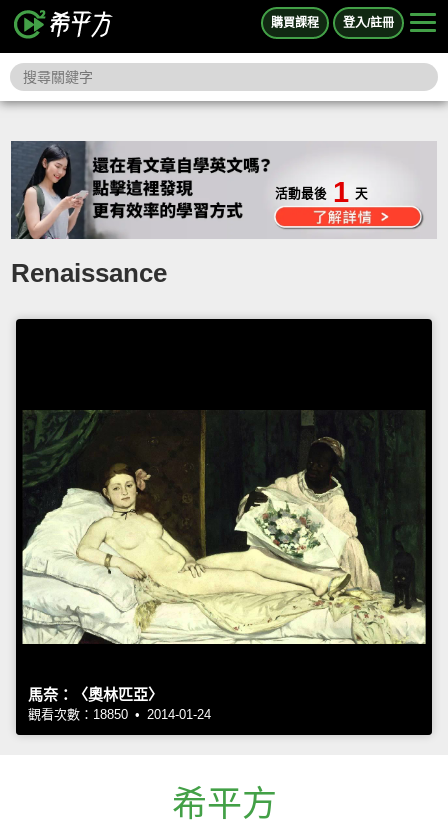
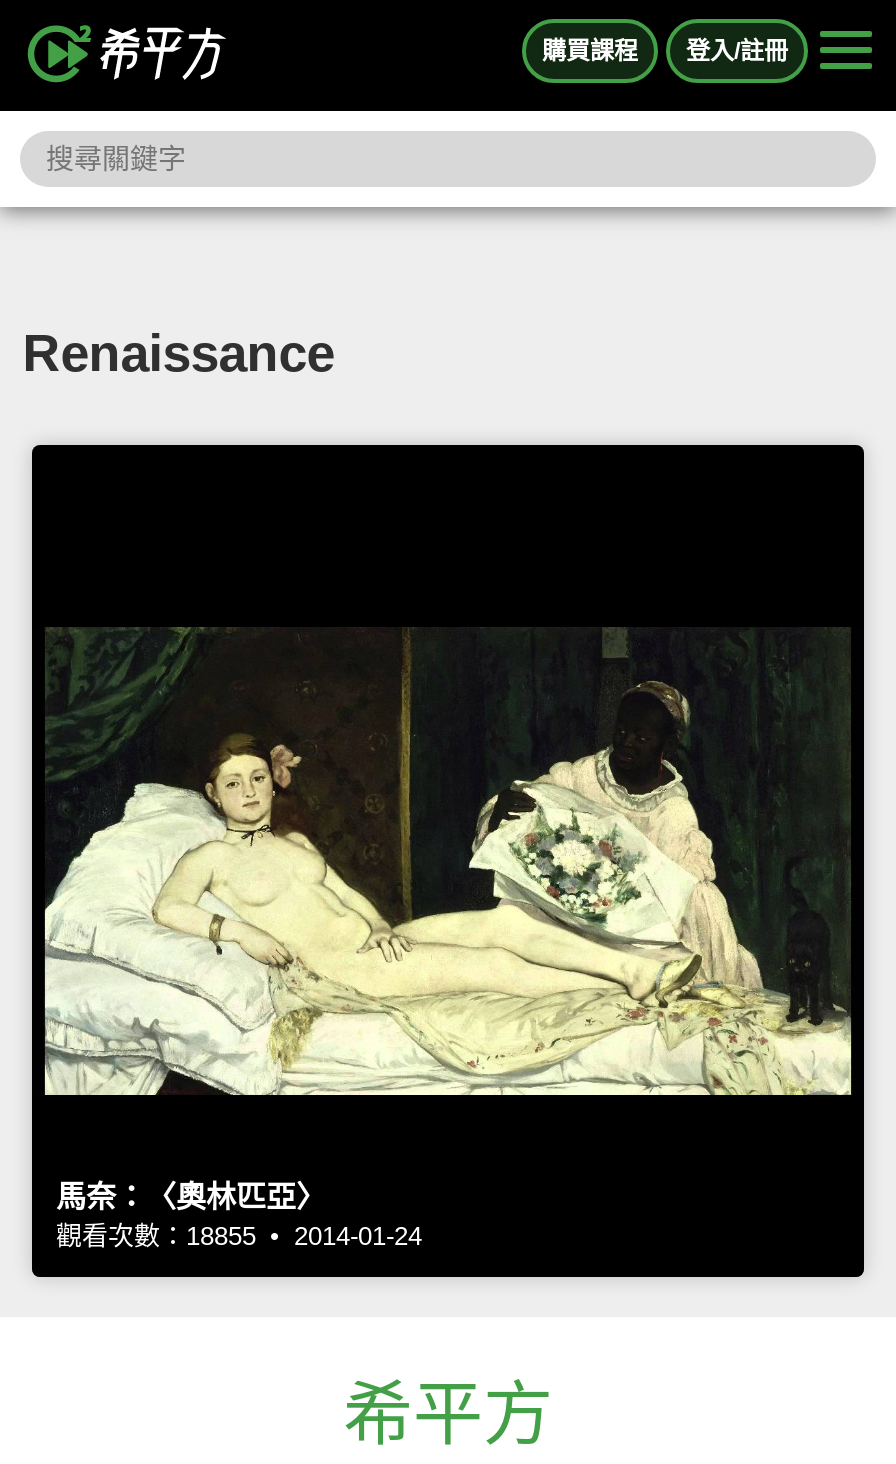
[275,176,368,208] 活動最後 1 天 -> none
[28,706,211,721] 觀看次數：18850 • 2014-01-24 -> [56,1221,422,1251] 觀看次數：18855 • 2014-01-24

